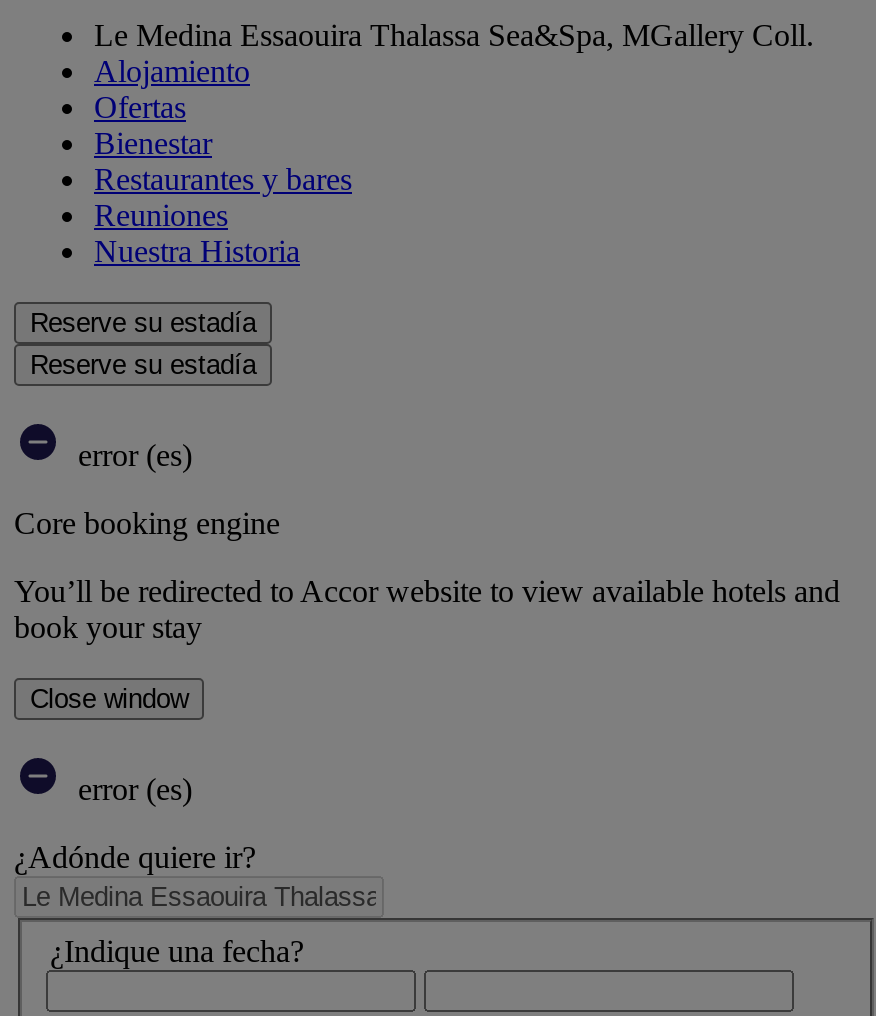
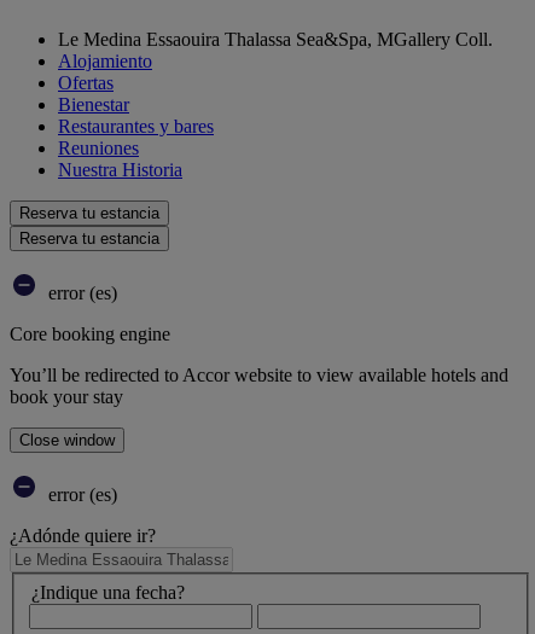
[30,308,256,380] Reserve su estadía | Reserve su estadía -> [19,204,159,248] Reserva tu estancia | Reserva tu estancia

